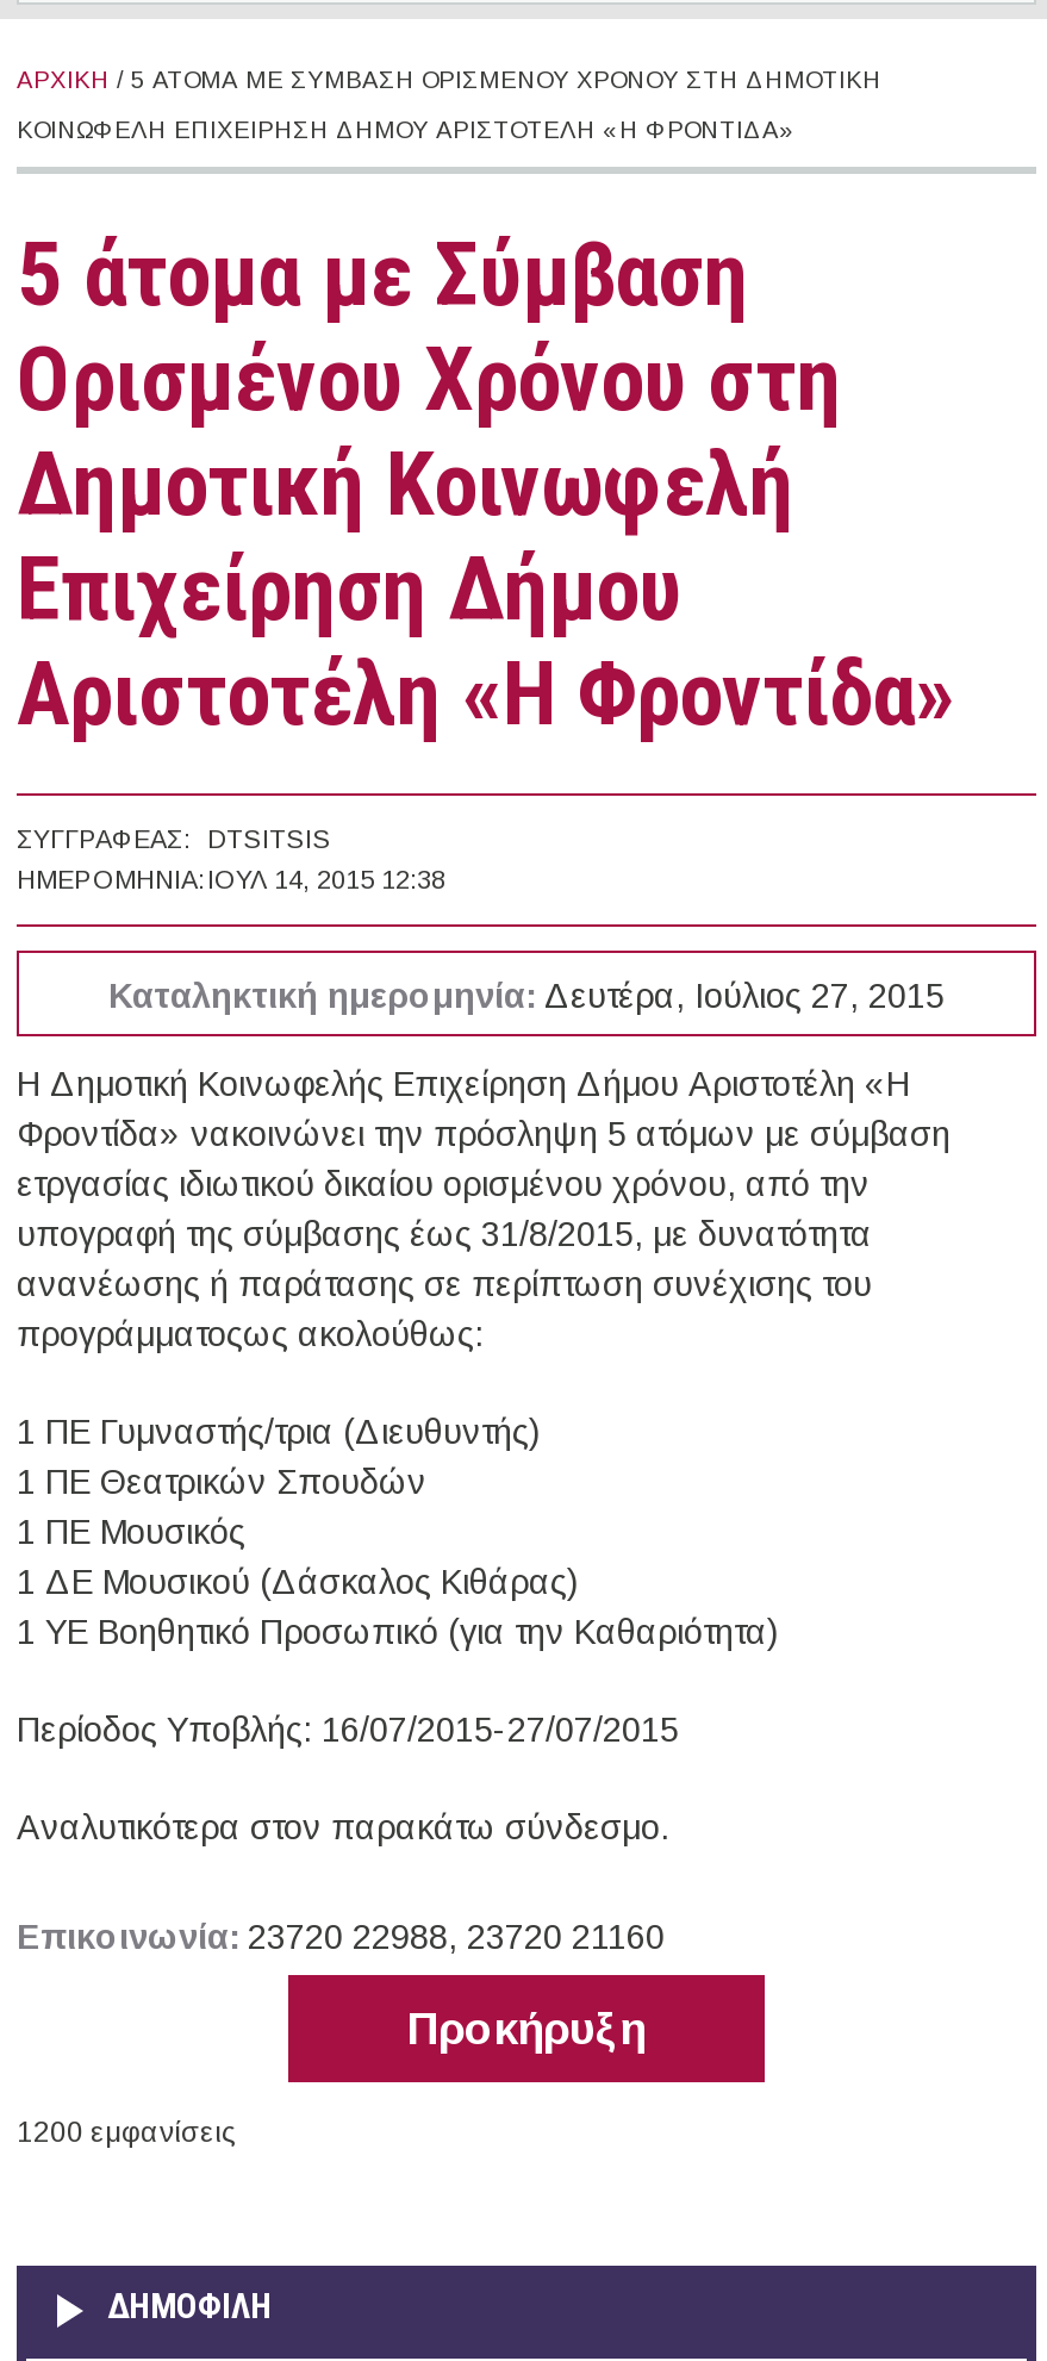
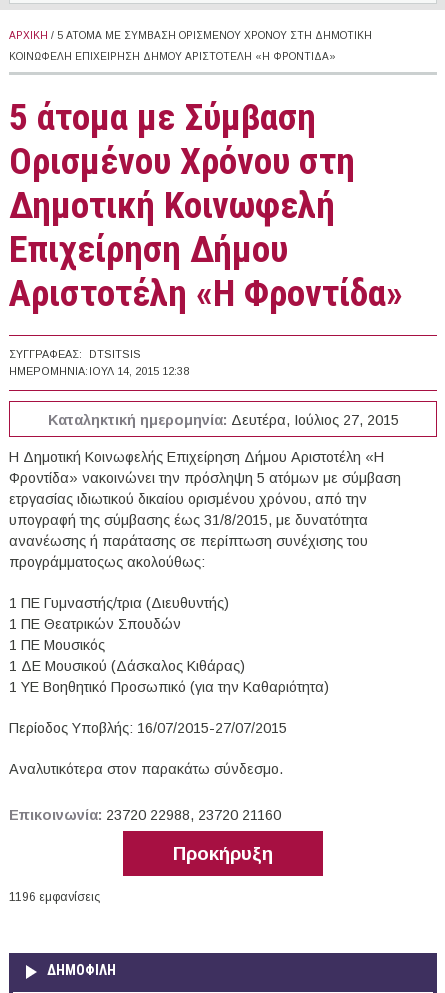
[17,2115,236,2148] 1200 εμφανίσεις -> [9,890,100,904] 1196 εμφανίσεις

